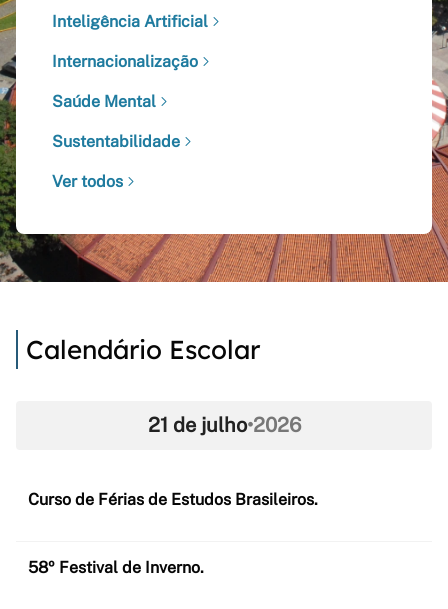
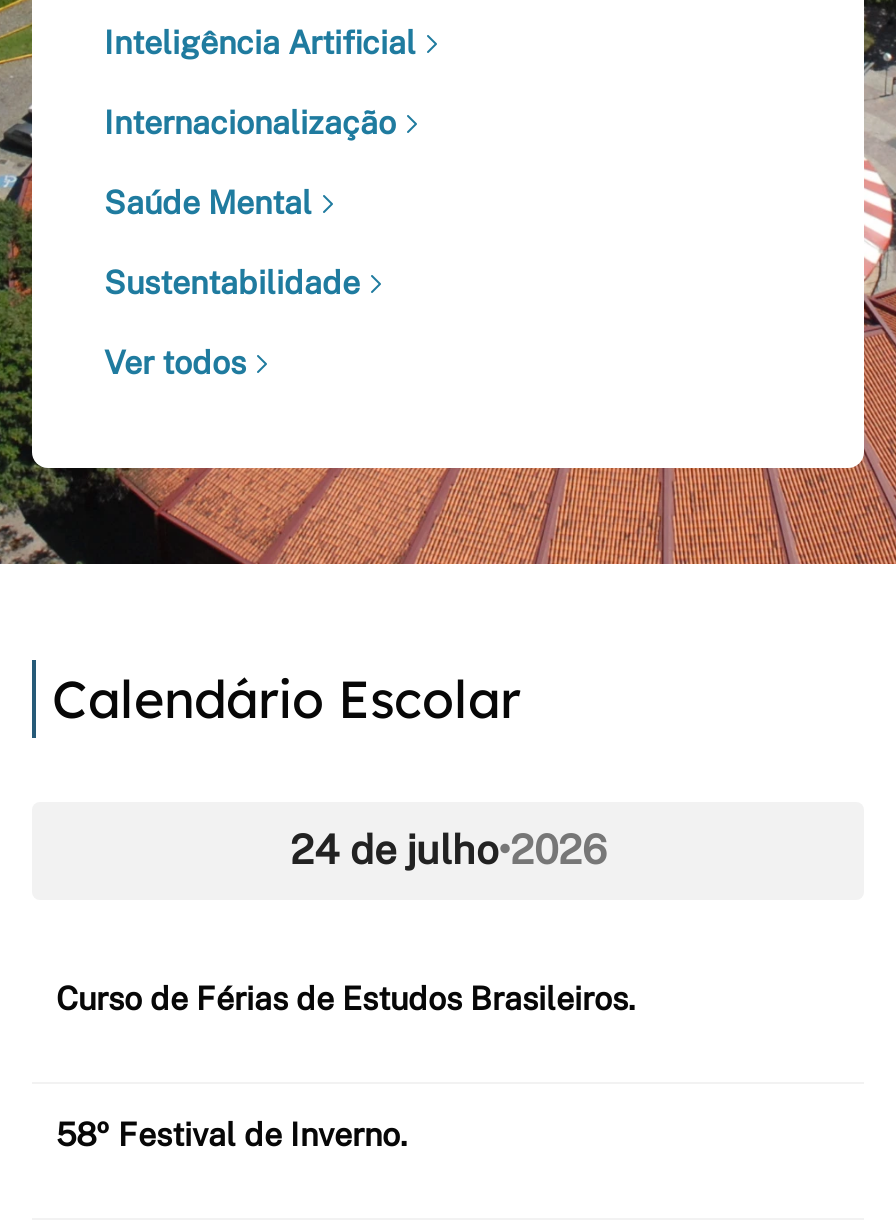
[147,413,300,437] 21 de julho•2026 -> [290,826,606,874] 24 de julho•2026

